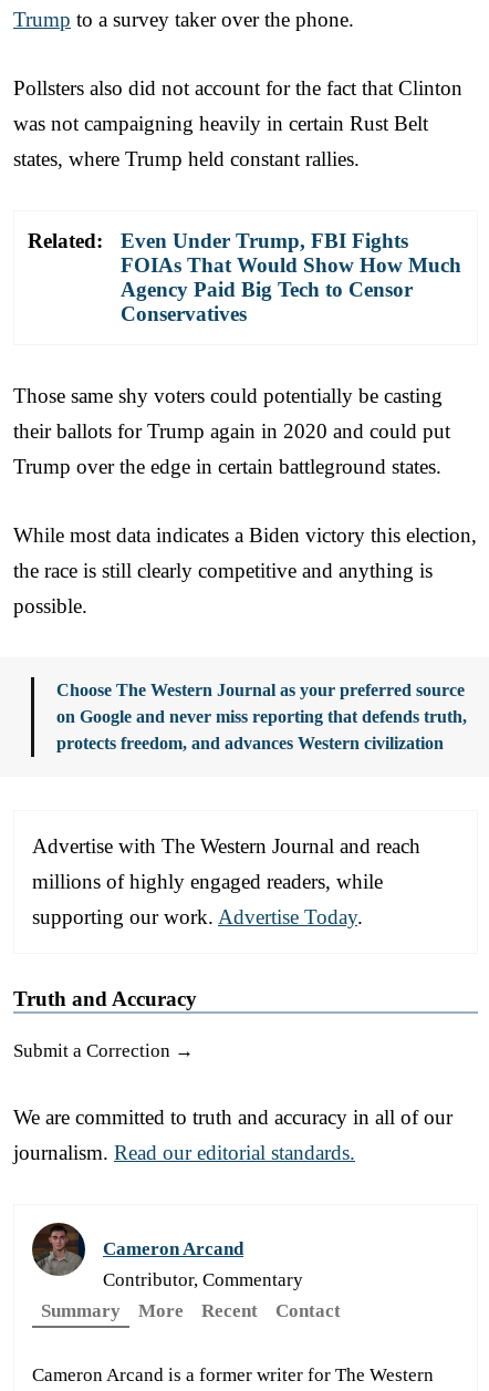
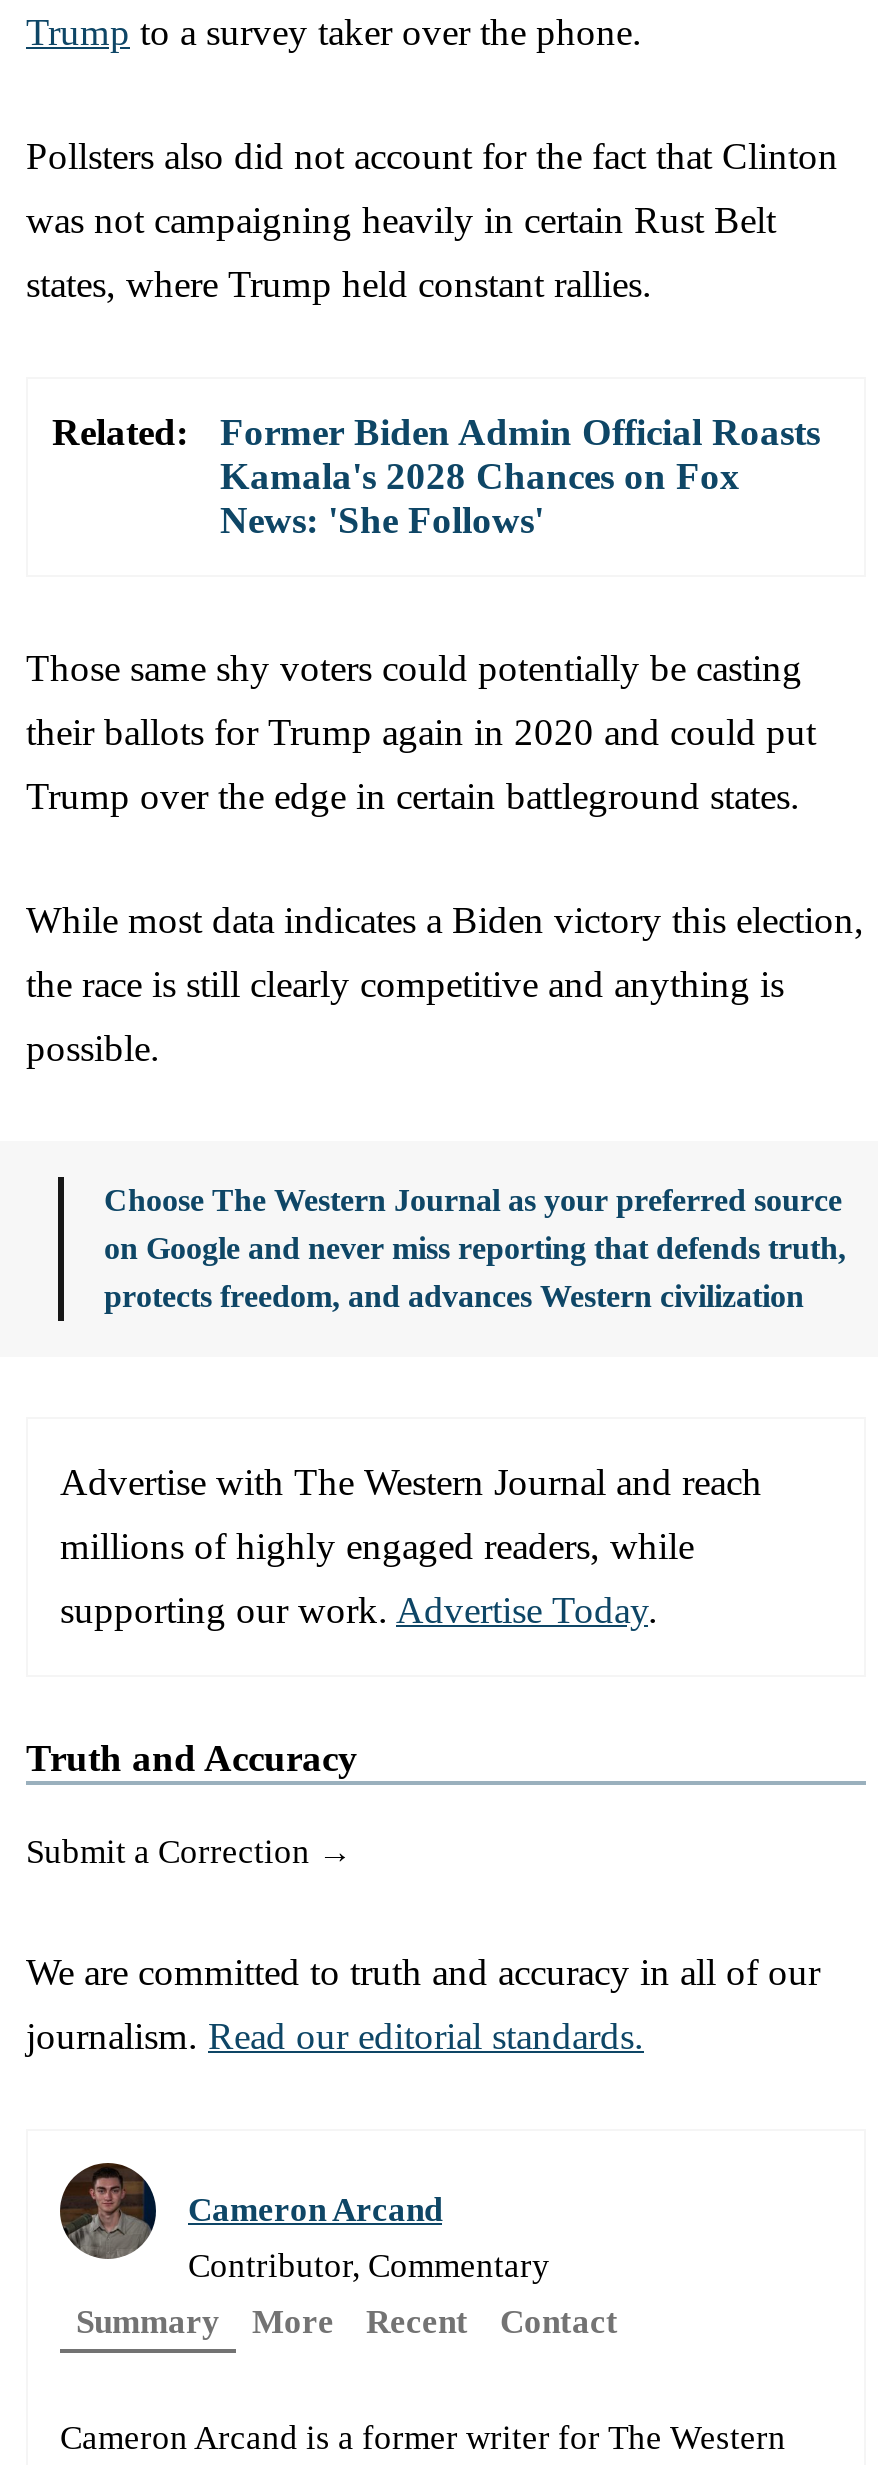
[121,229,461,325] Even Under Trump, FBI Fights | FOIAs That Would Show How Much | Agency Paid Big Tech to Censor | Conservatives -> [220,410,820,540] Former Biden Admin Official Roasts | Kamala's 2028 Chances on Fox | News: 'She Follows'

